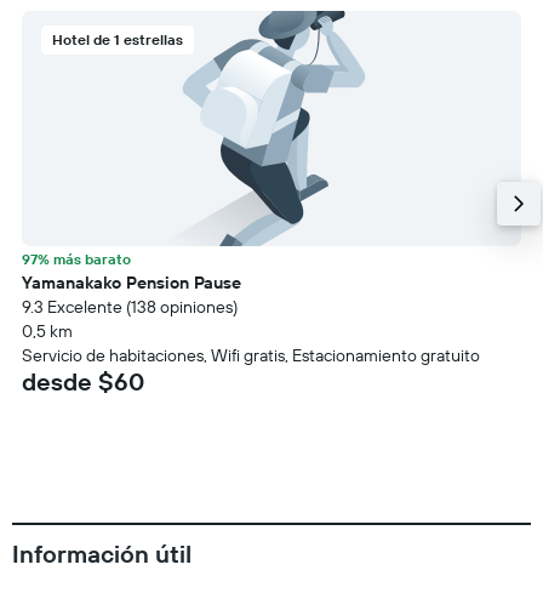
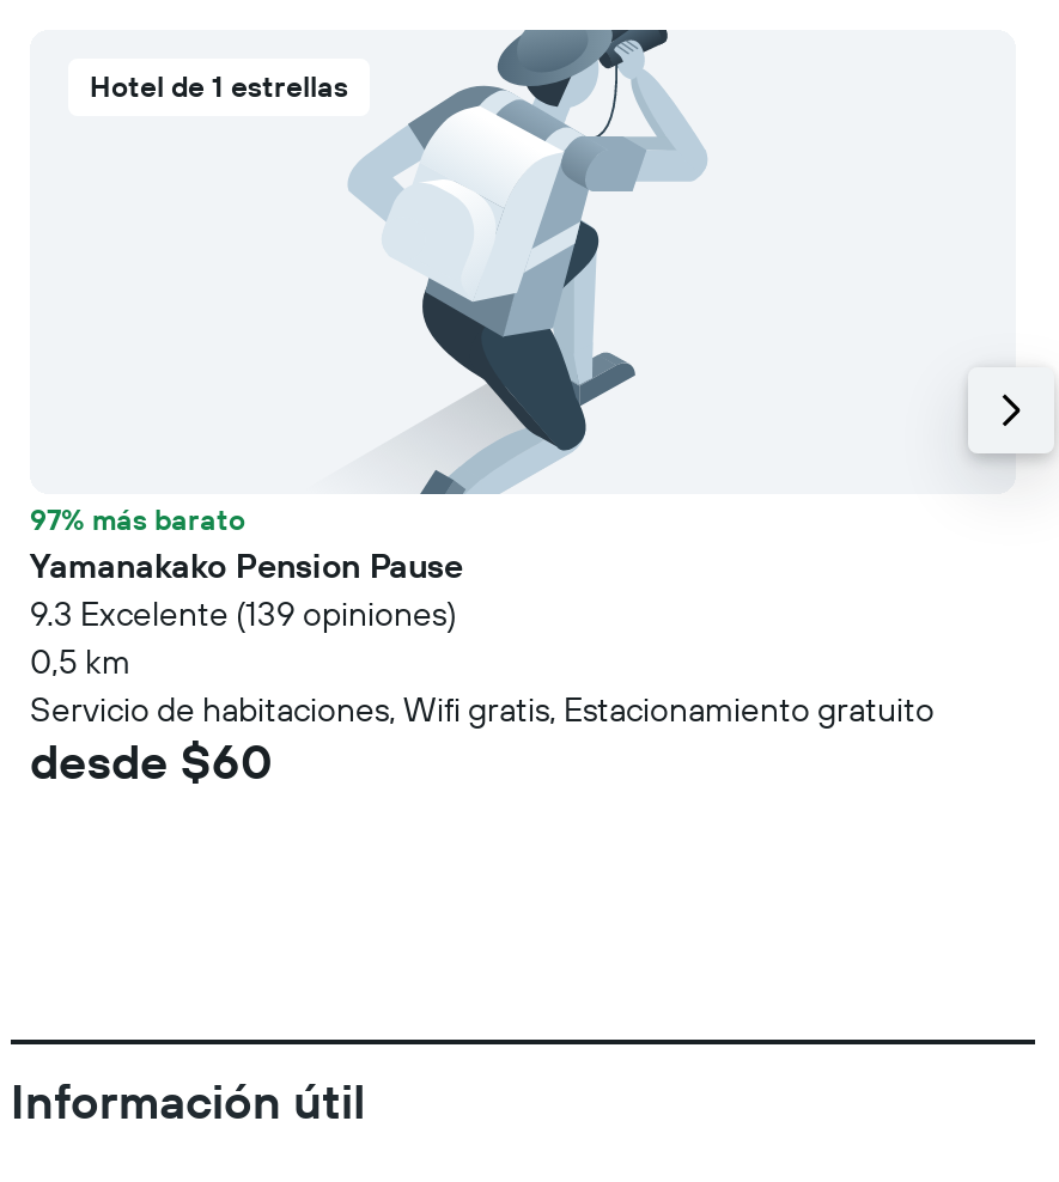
[22,296,238,318] 9.3 Excelente (138 opiniones) -> [30,592,456,635] 9.3 Excelente (139 opiniones)

